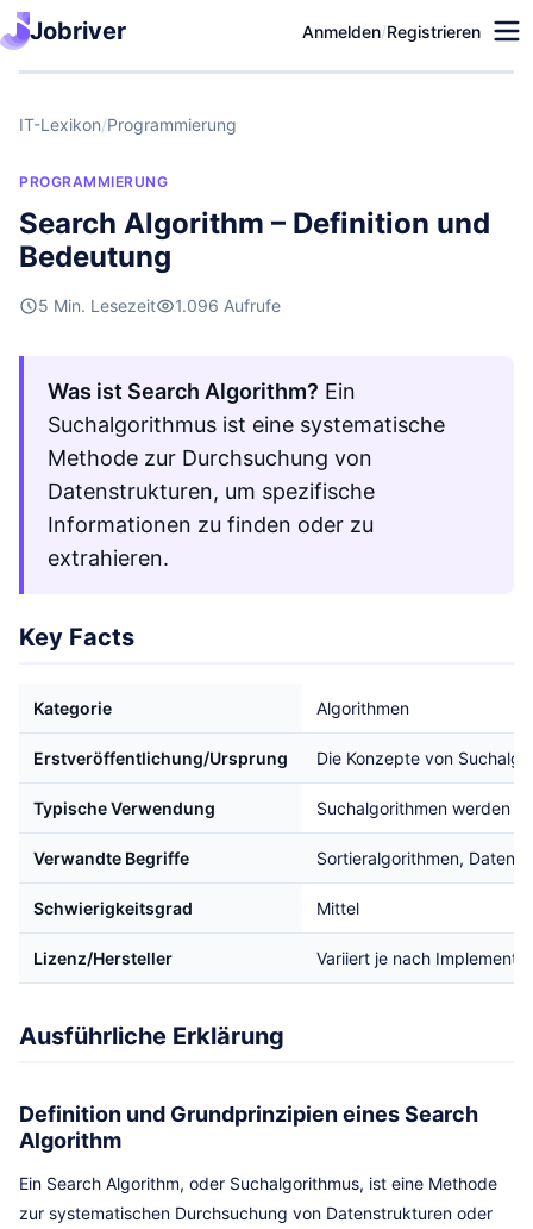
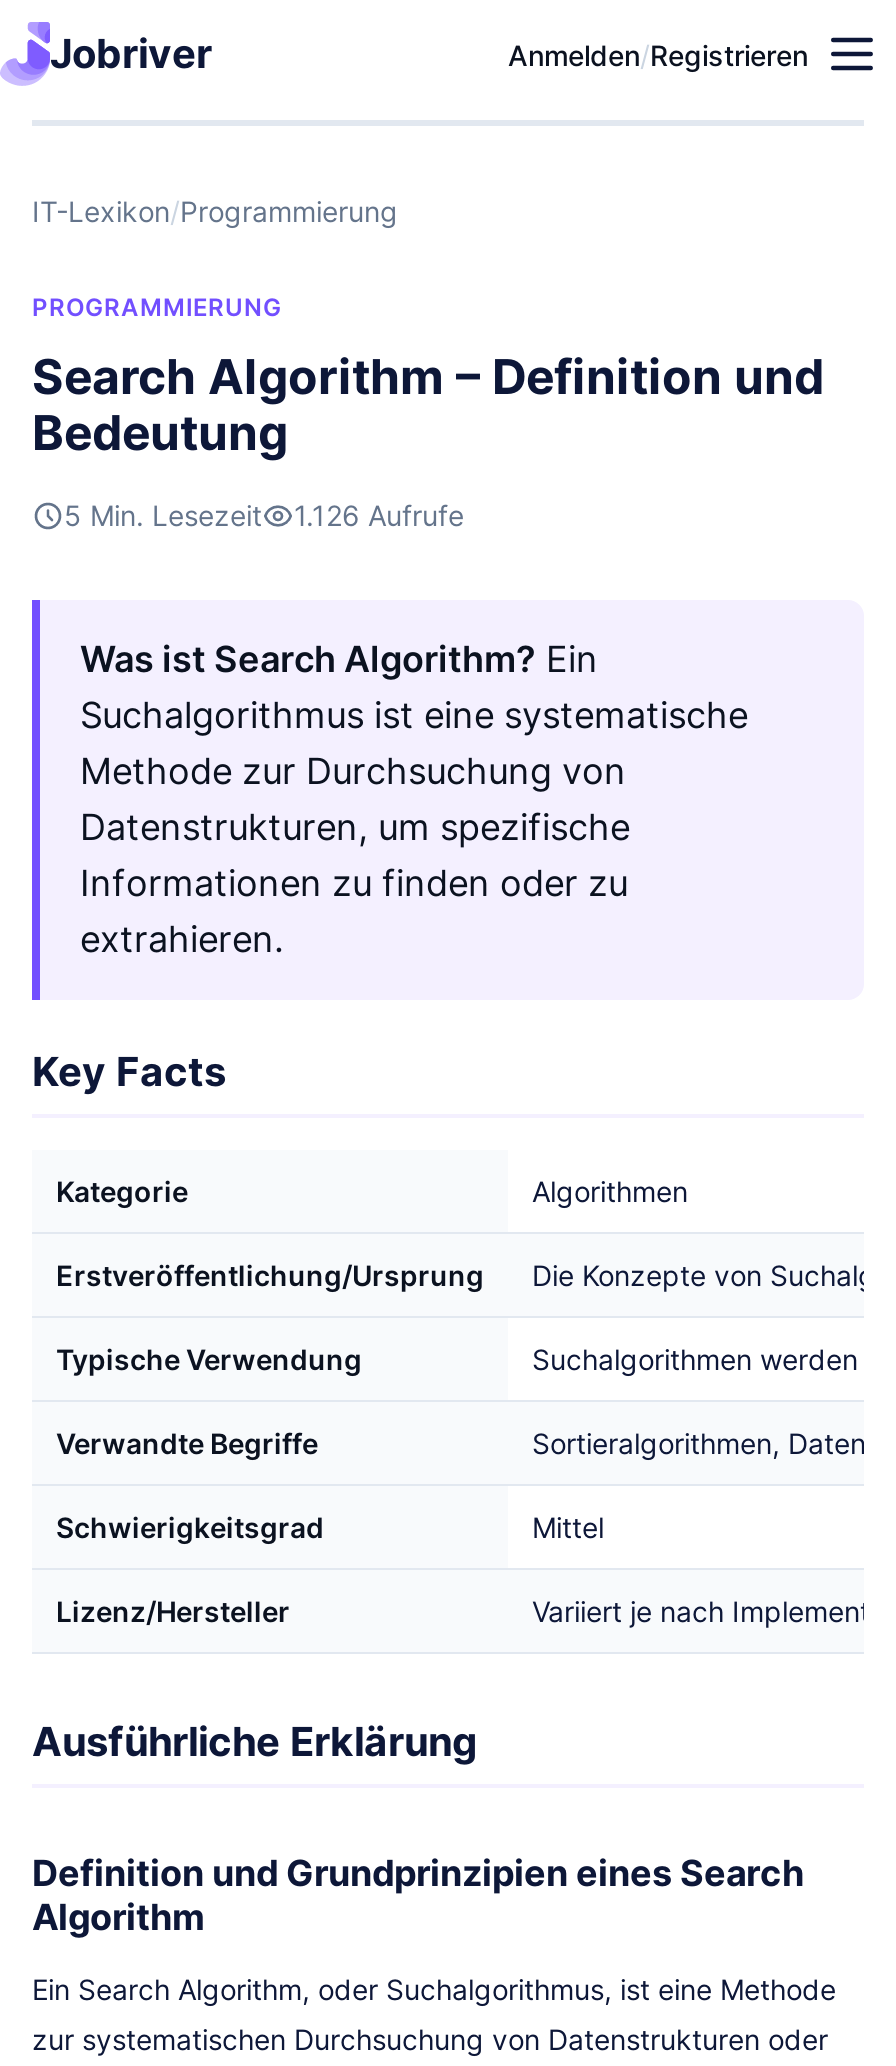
[38,295,281,316] 5 Min. Lesezeit 1.096 Aufrufe -> [64,498,464,532] 5 Min. Lesezeit 1.126 Aufrufe

